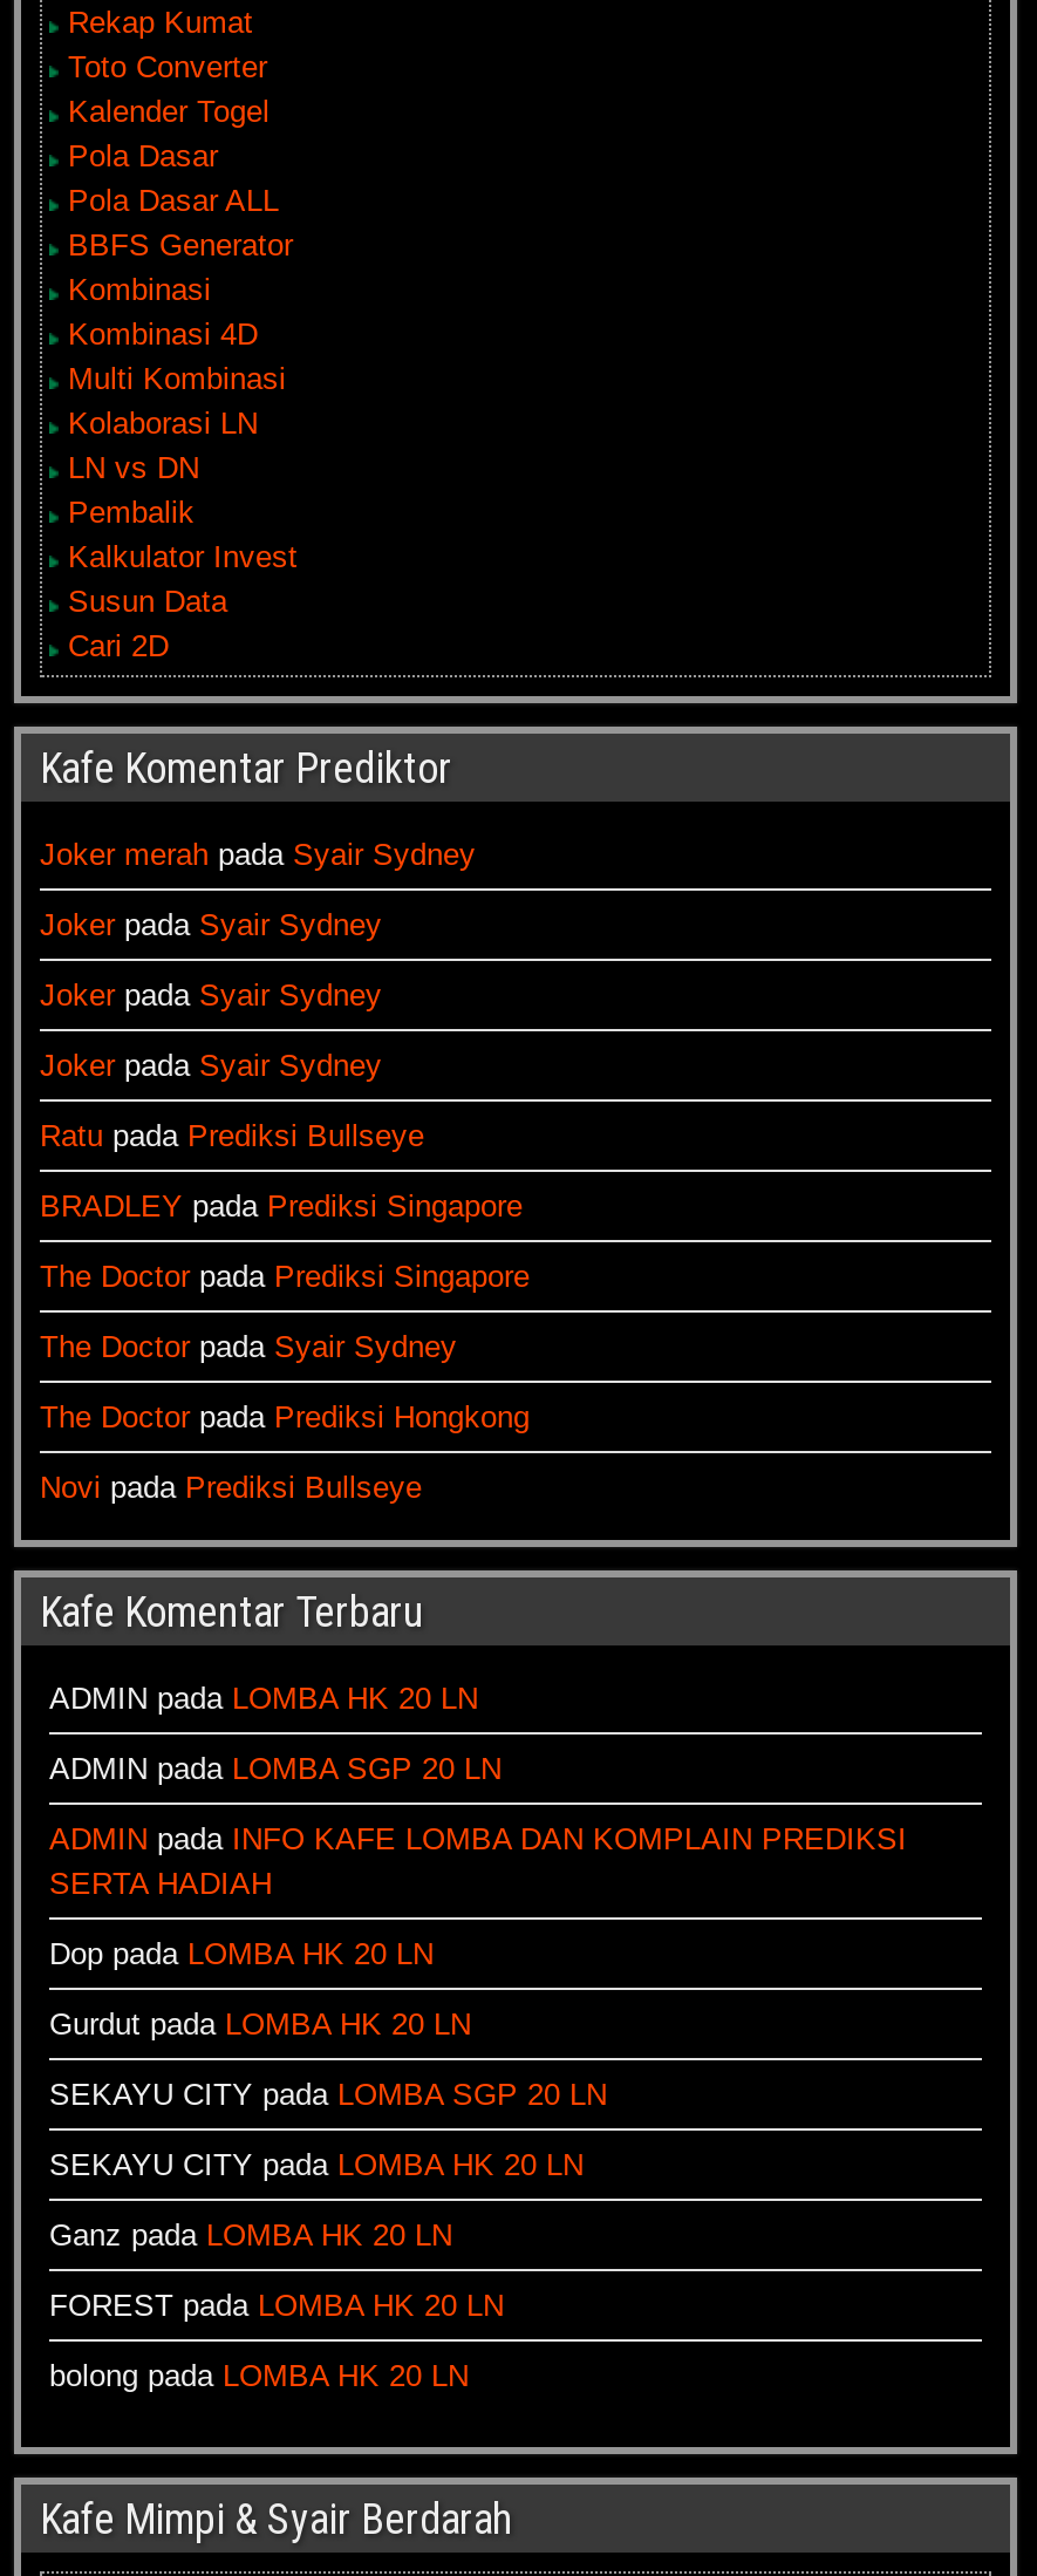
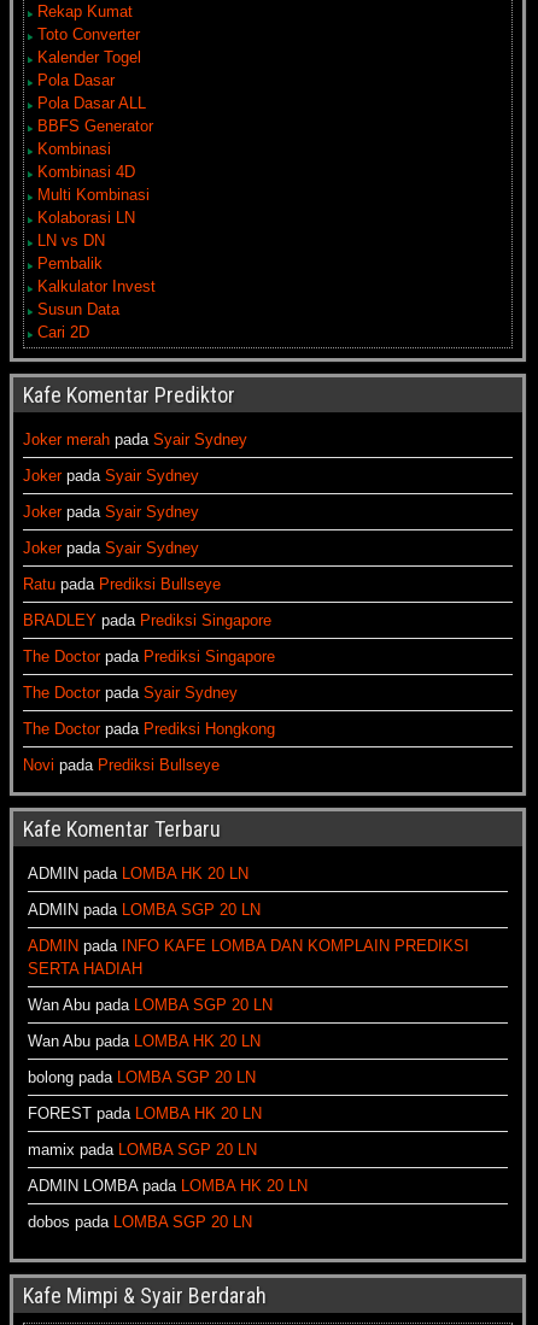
[49,1936,607,2253] Dop pada LOMBA HK 20 LN | Gurdut pada LOMBA HK 20 LN | SEKAYU CITY pada LOMBA SGP 20 LN | SEKAYU CITY pada LOMBA HK 20 LN | Ganz pada LOMBA HK 20 LN -> [28,996,273,1086] Wan Abu pada LOMBA SGP 20 LN | Wan Abu pada LOMBA HK 20 LN | bolong pada LOMBA SGP 20 LN
moved [49,2288,504,2323] -> [28,1104,262,1122]: FOREST pada LOMBA HK 20 LN
[49,2358,469,2393] bolong pada LOMBA HK 20 LN -> [28,1141,308,1231] mamix pada LOMBA SGP 20 LN | ADMIN LOMBA pada LOMBA HK 20 LN | dobos pada LOMBA SGP 20 LN

